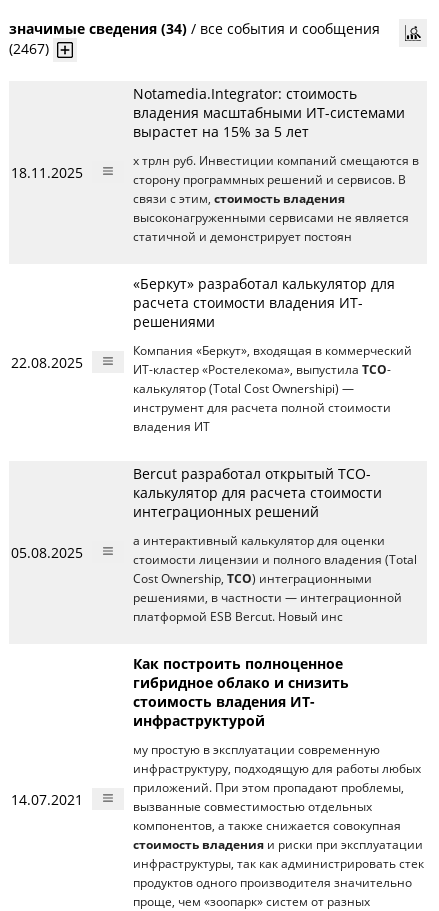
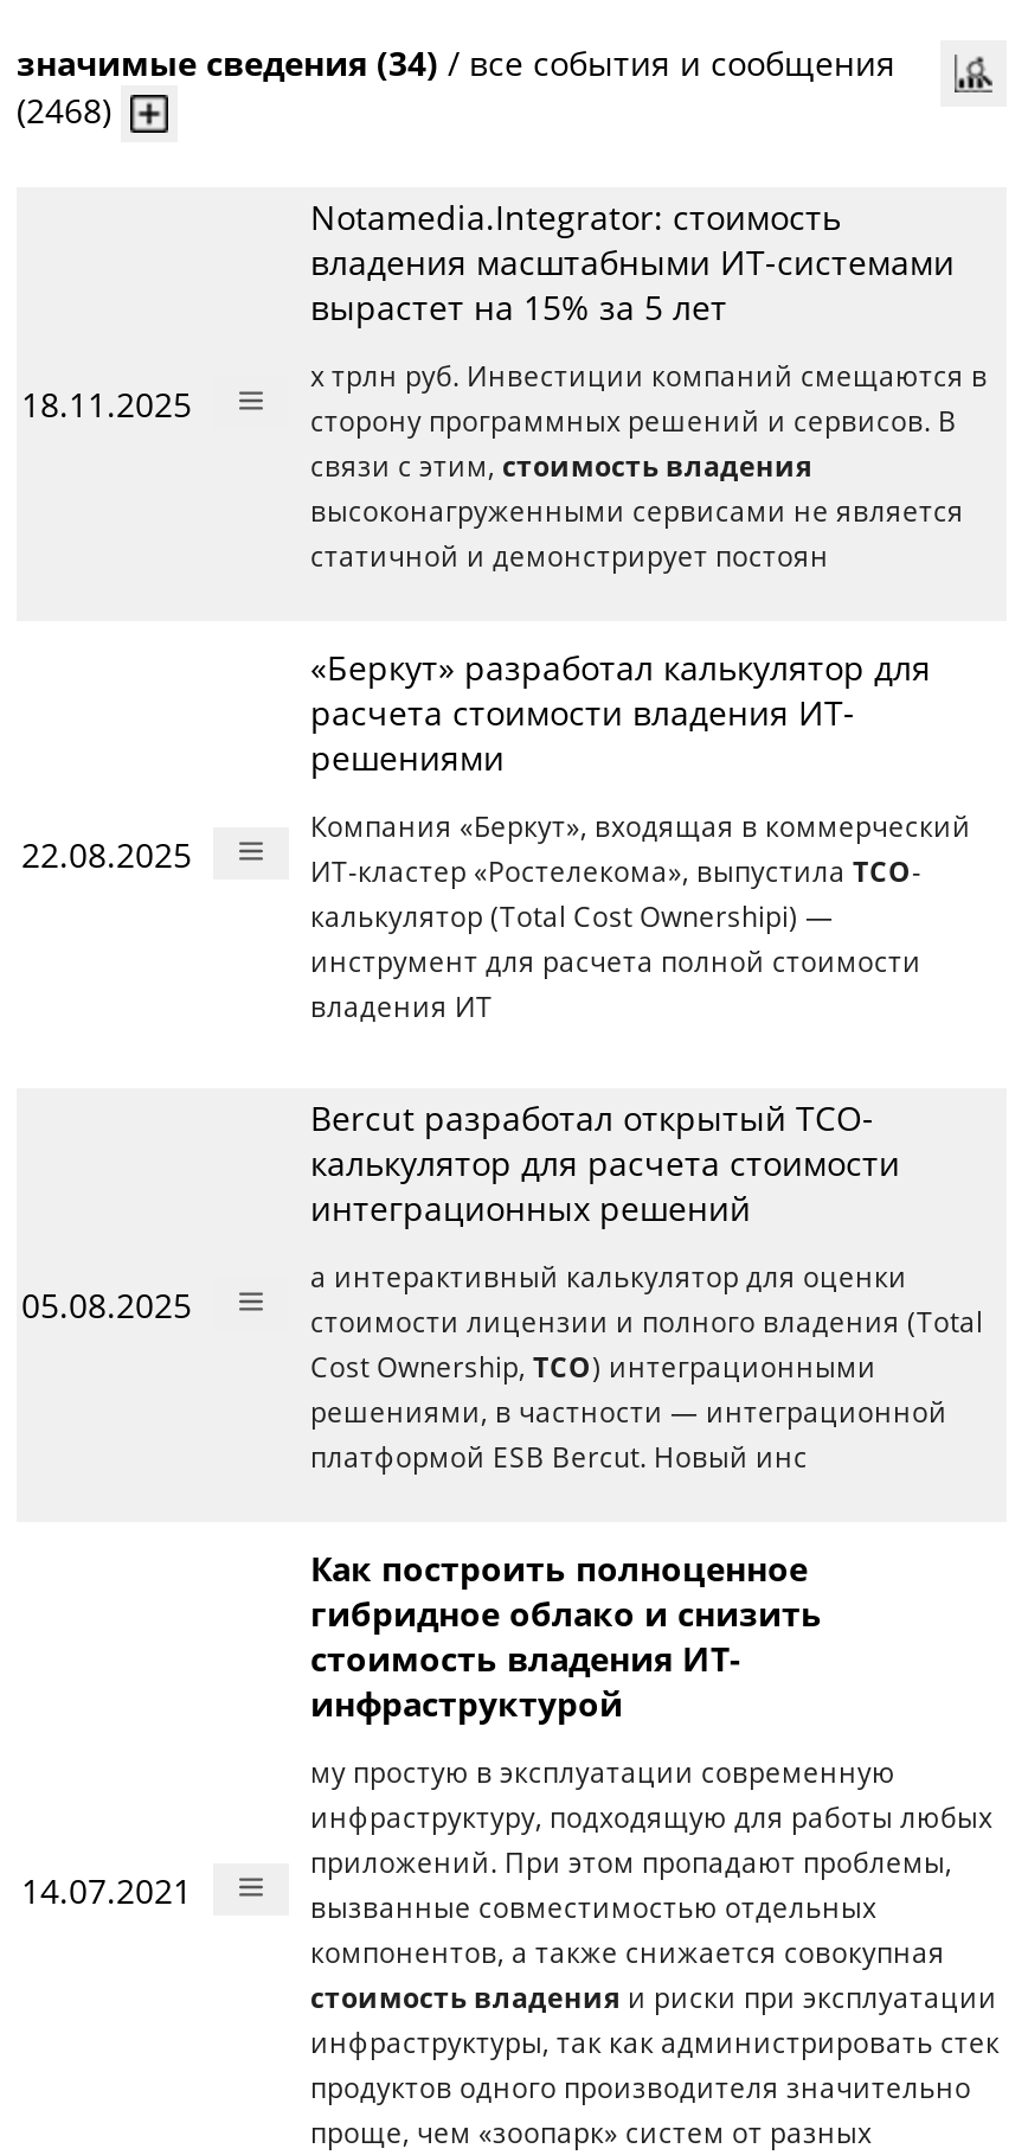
[9,39,49,58] (2467) -> [17,87,111,132] (2468)

